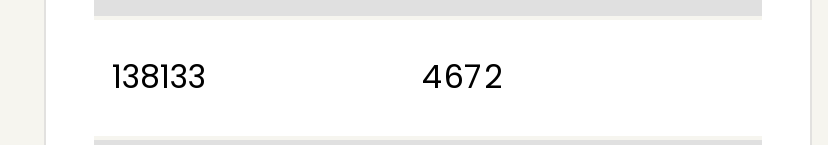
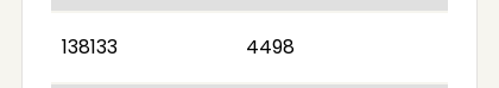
[422,54,502,100] 4672 -> [246,33,295,61] 4498

